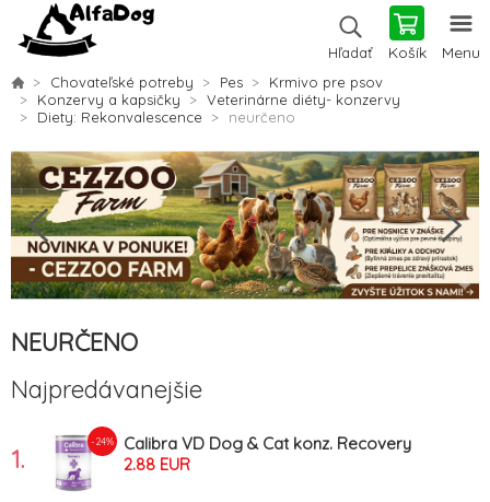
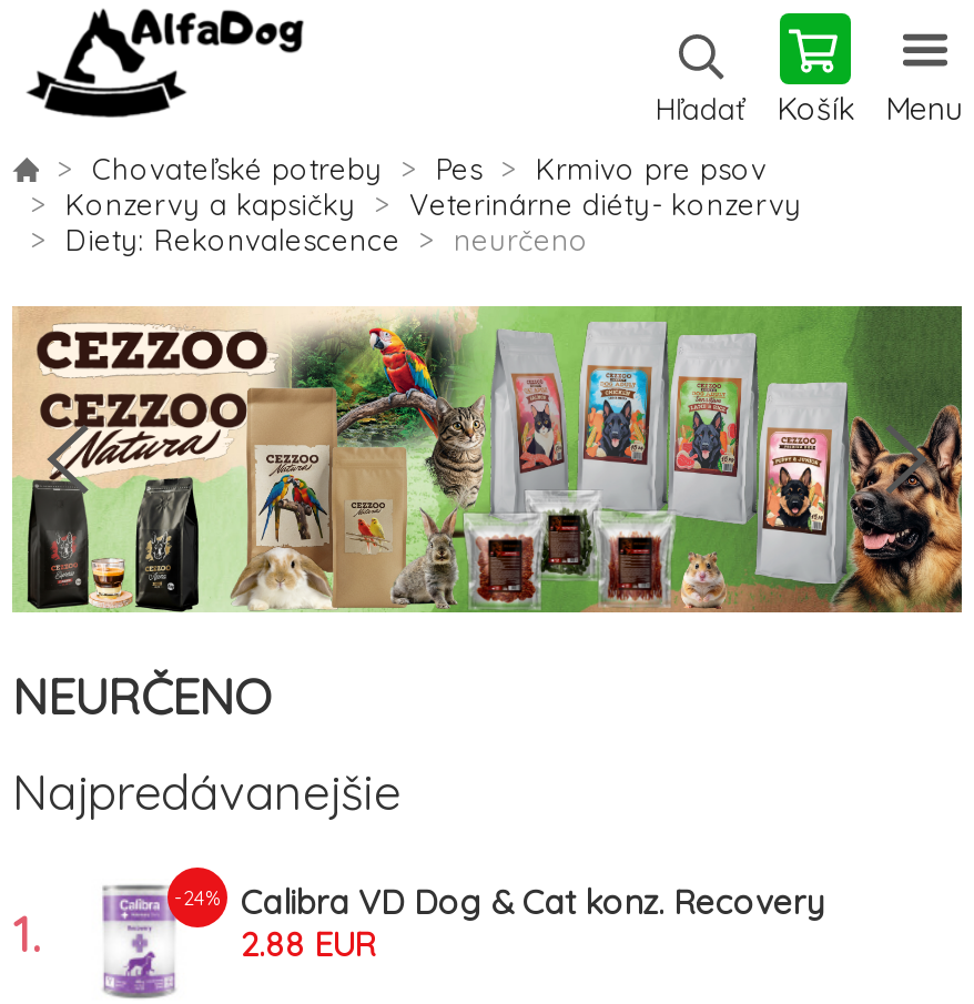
[10,150,480,301] [image] -> [12,304,964,615] [image]

